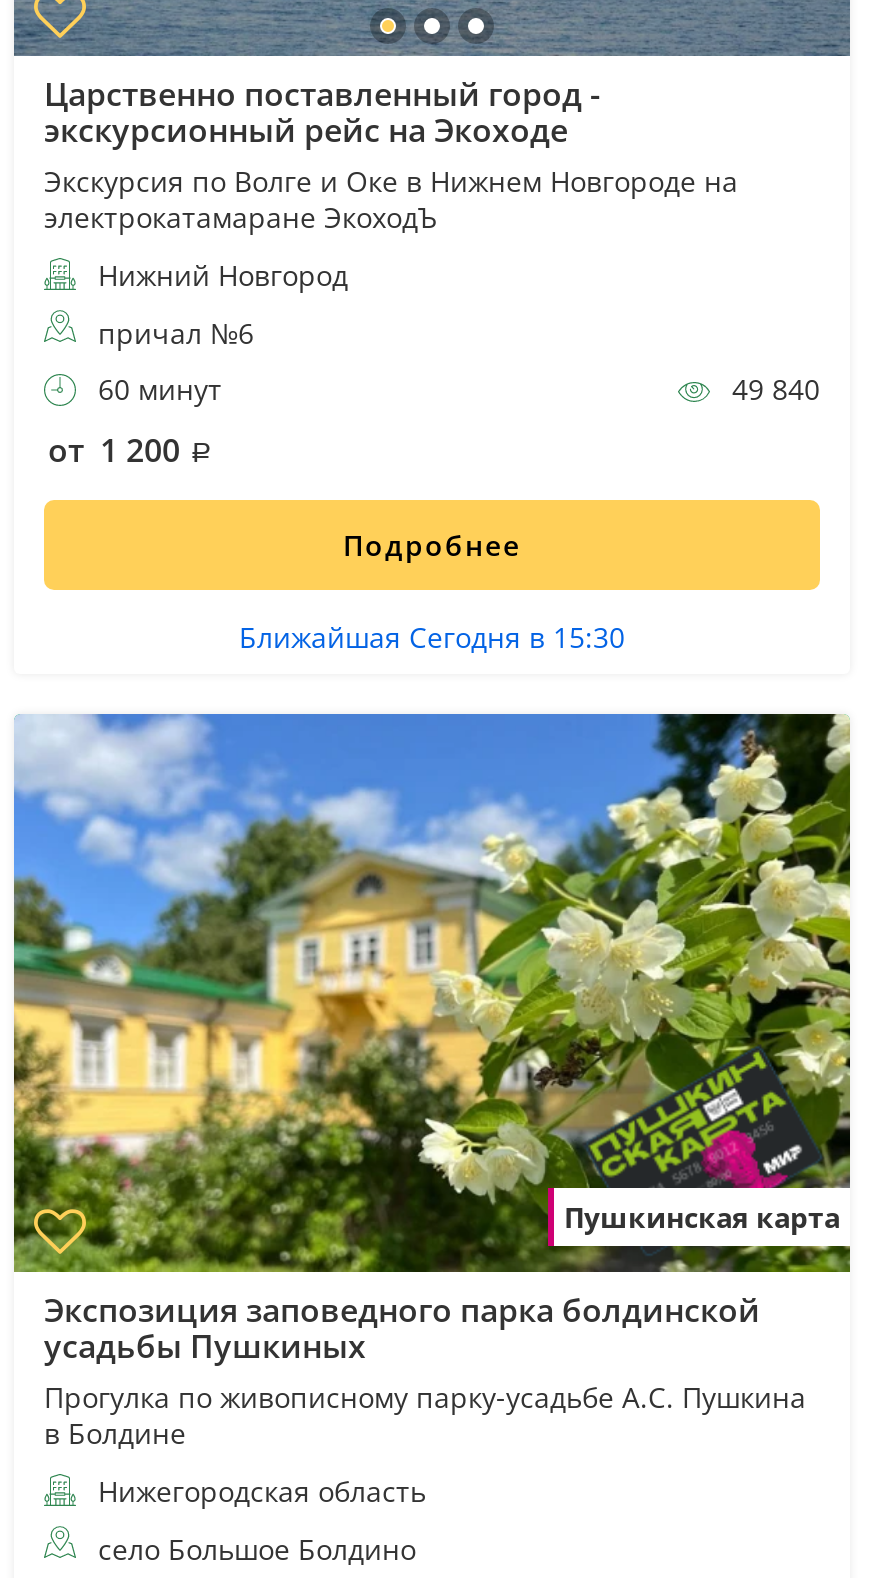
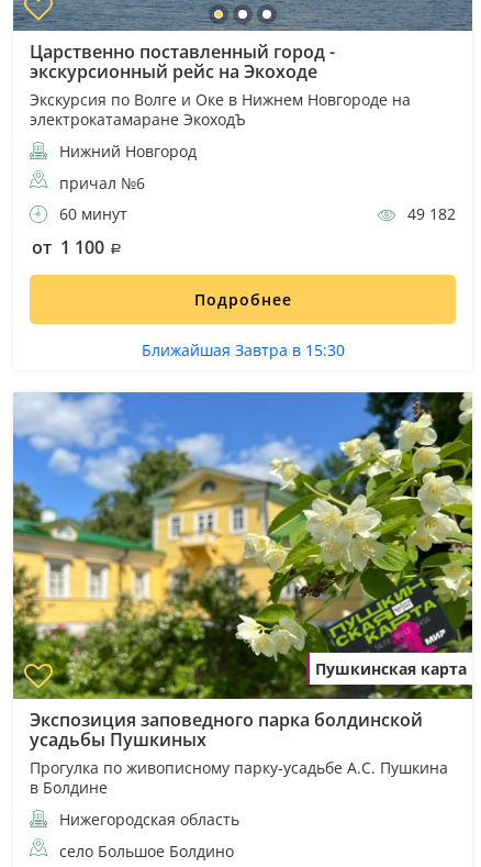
[724,371,820,409] 49 840 -> [403,204,456,224] 49 182
[48,429,188,473] от 1 200 -> [32,235,109,260] от 1 100
[239,619,625,657] Ближайшая Сегодня в 15:30 -> [141,340,344,361] Ближайшая Завтра в 15:30

